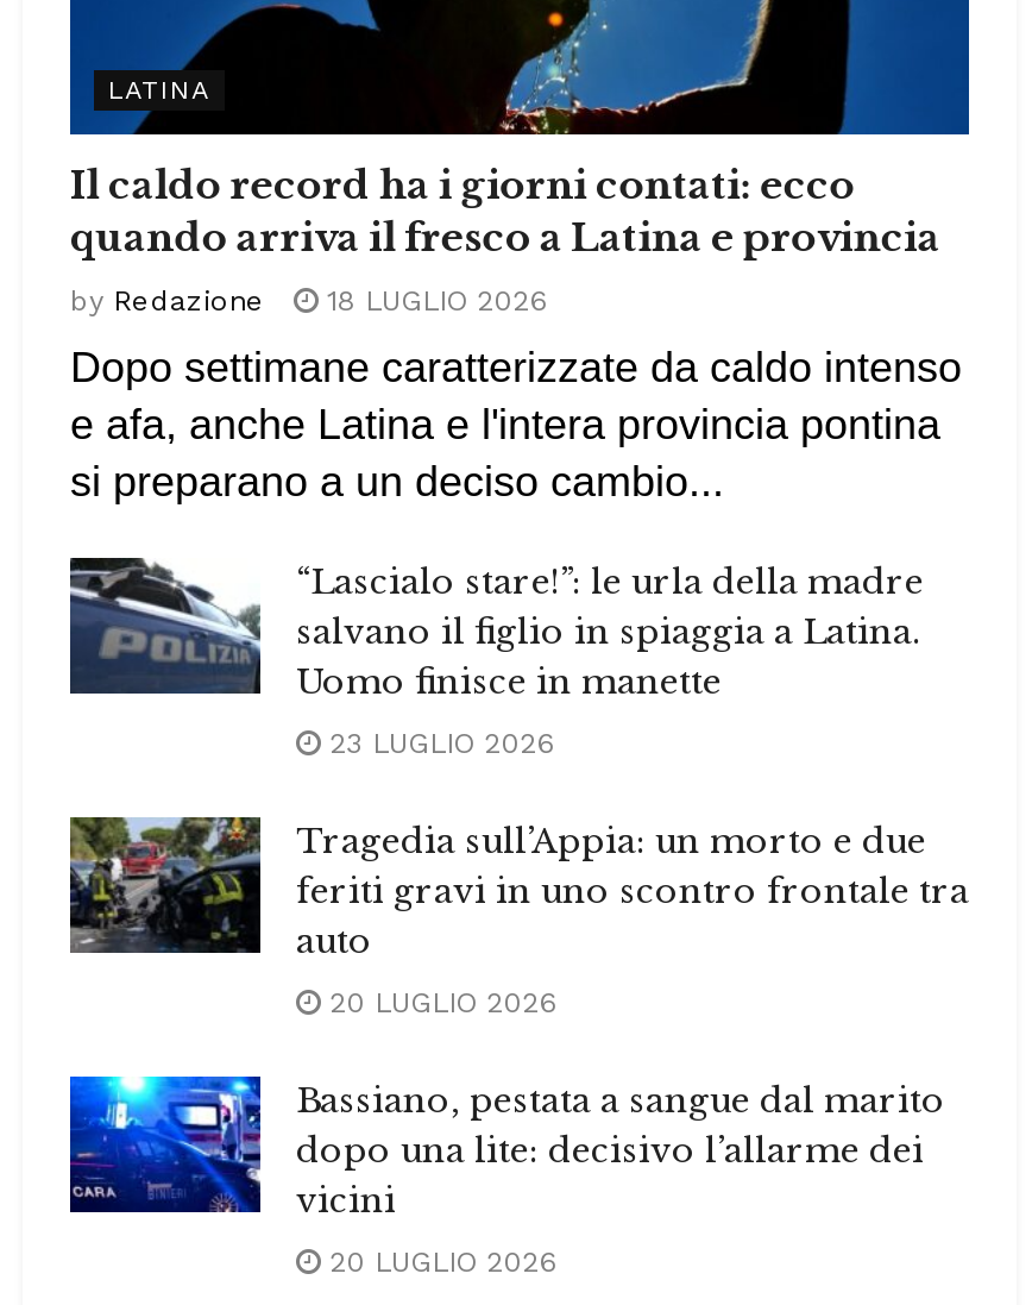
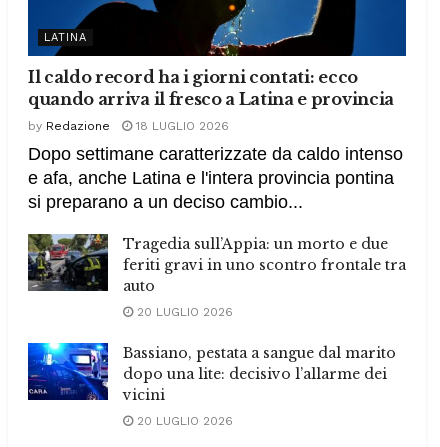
[70,557,924,759] [image] | “Lascialo stare!”: le urla della madre | salvano il figlio in spiaggia a Latina. | Uomo finisce in manette | 23 LUGLIO 2026 -> none

